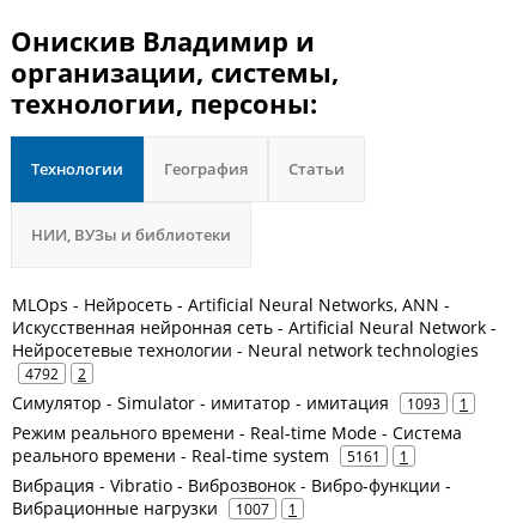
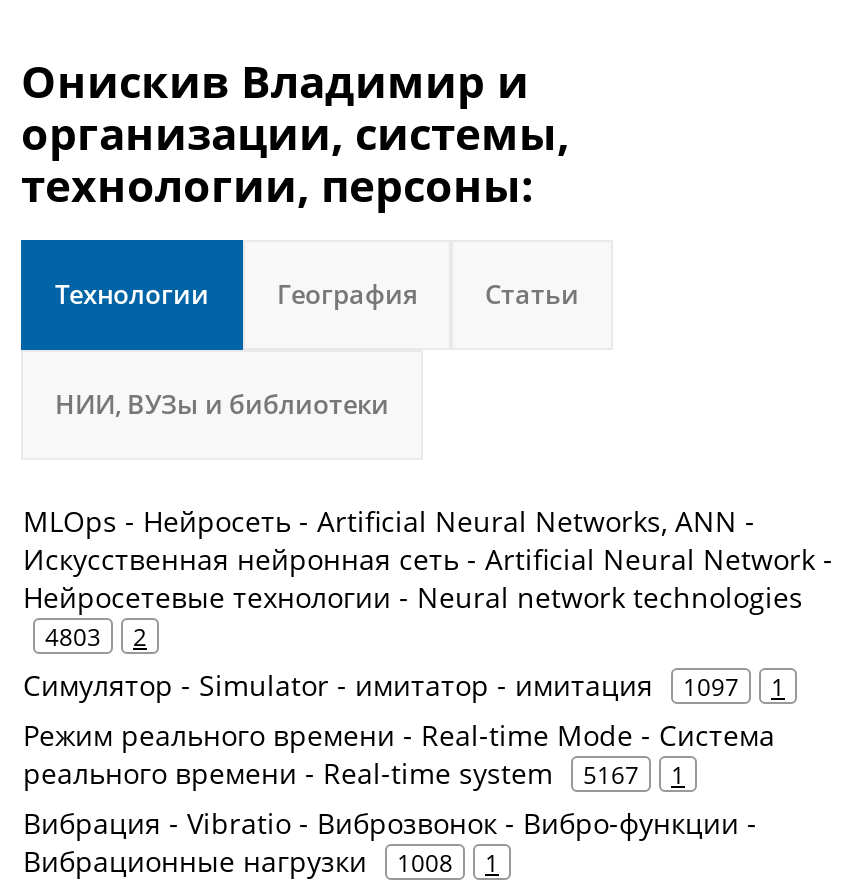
[25,364,86,383] 4792 2 -> [45,620,147,652] 4803 2
[12,391,468,414] Симулятор - Simulator - имитатор - имитация 1093 1 -> [23,666,785,704] Симулятор - Simulator - имитатор - имитация 1097 1
[12,444,408,467] реального времени - Real-time system 5161 1 -> [23,754,685,792] реального времени - Real-time system 5167 1
[12,497,297,519] Вибрационные нагрузки 1007 1 -> [23,842,499,880] Вибрационные нагрузки 1008 1

